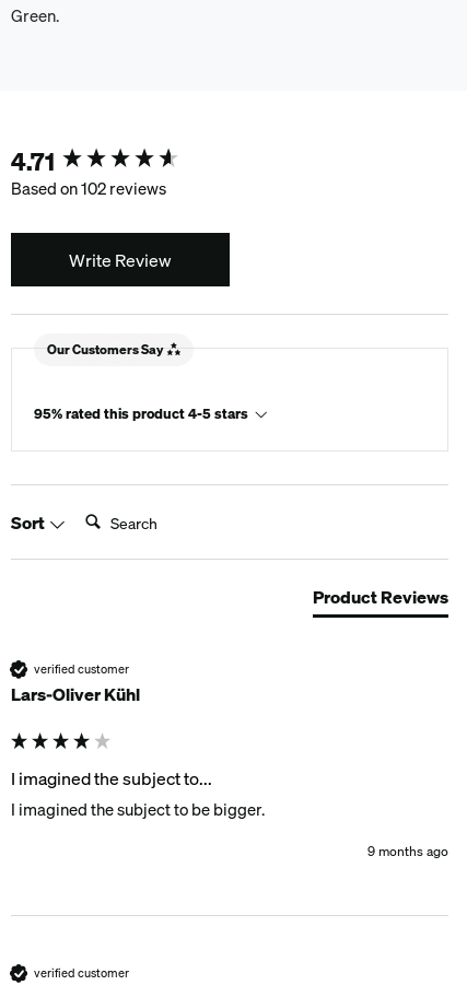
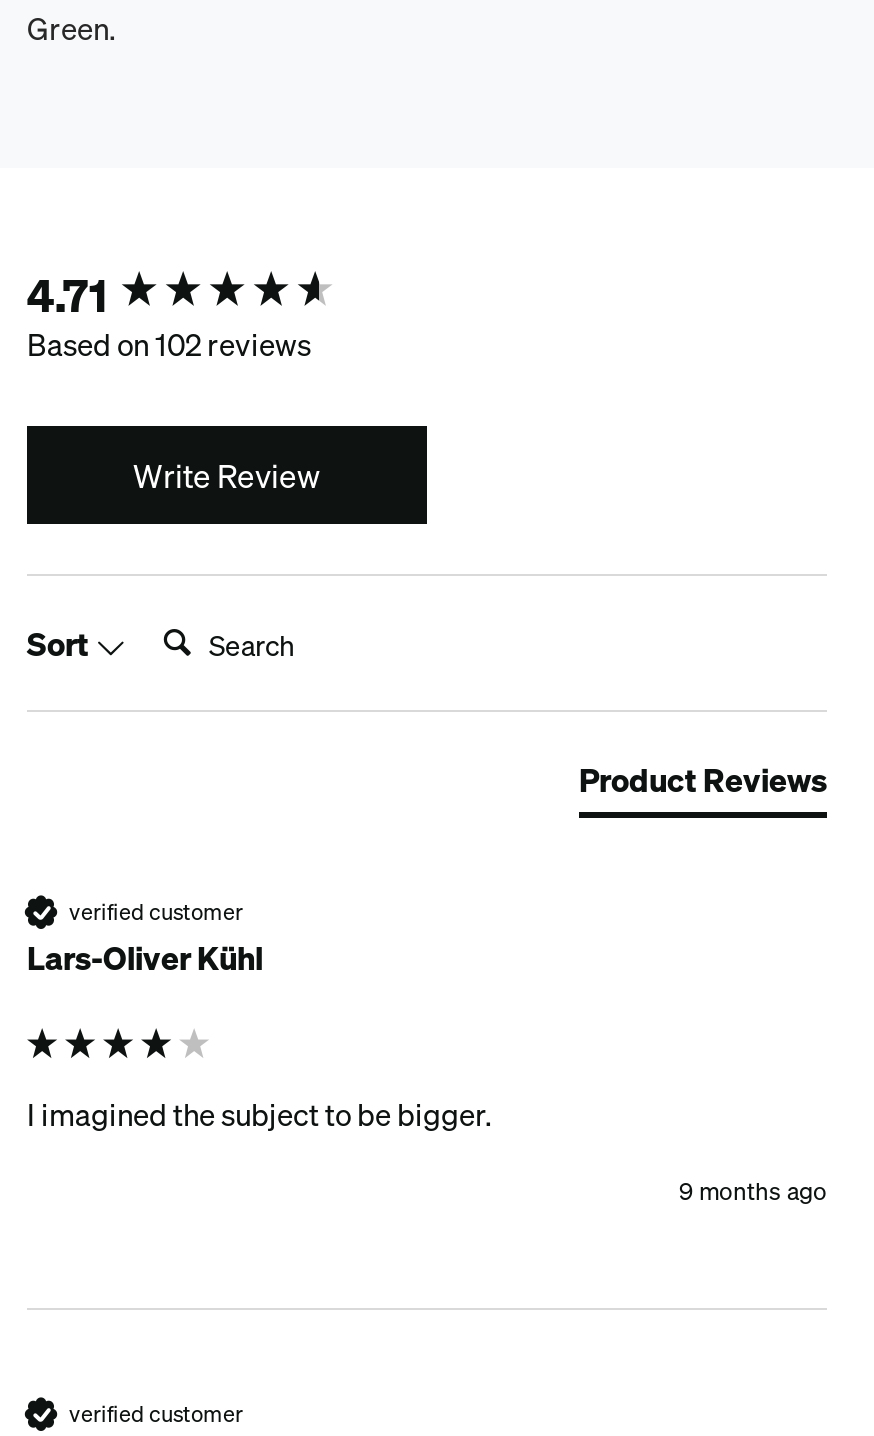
[34,341,248,422] Our Customers Say | 95% rated this product 4-5 stars -> none
[11,767,212,790] I imagined the subject to... -> none

